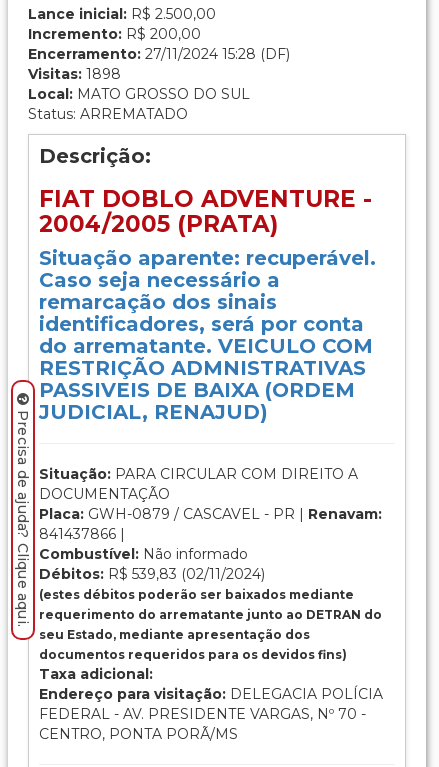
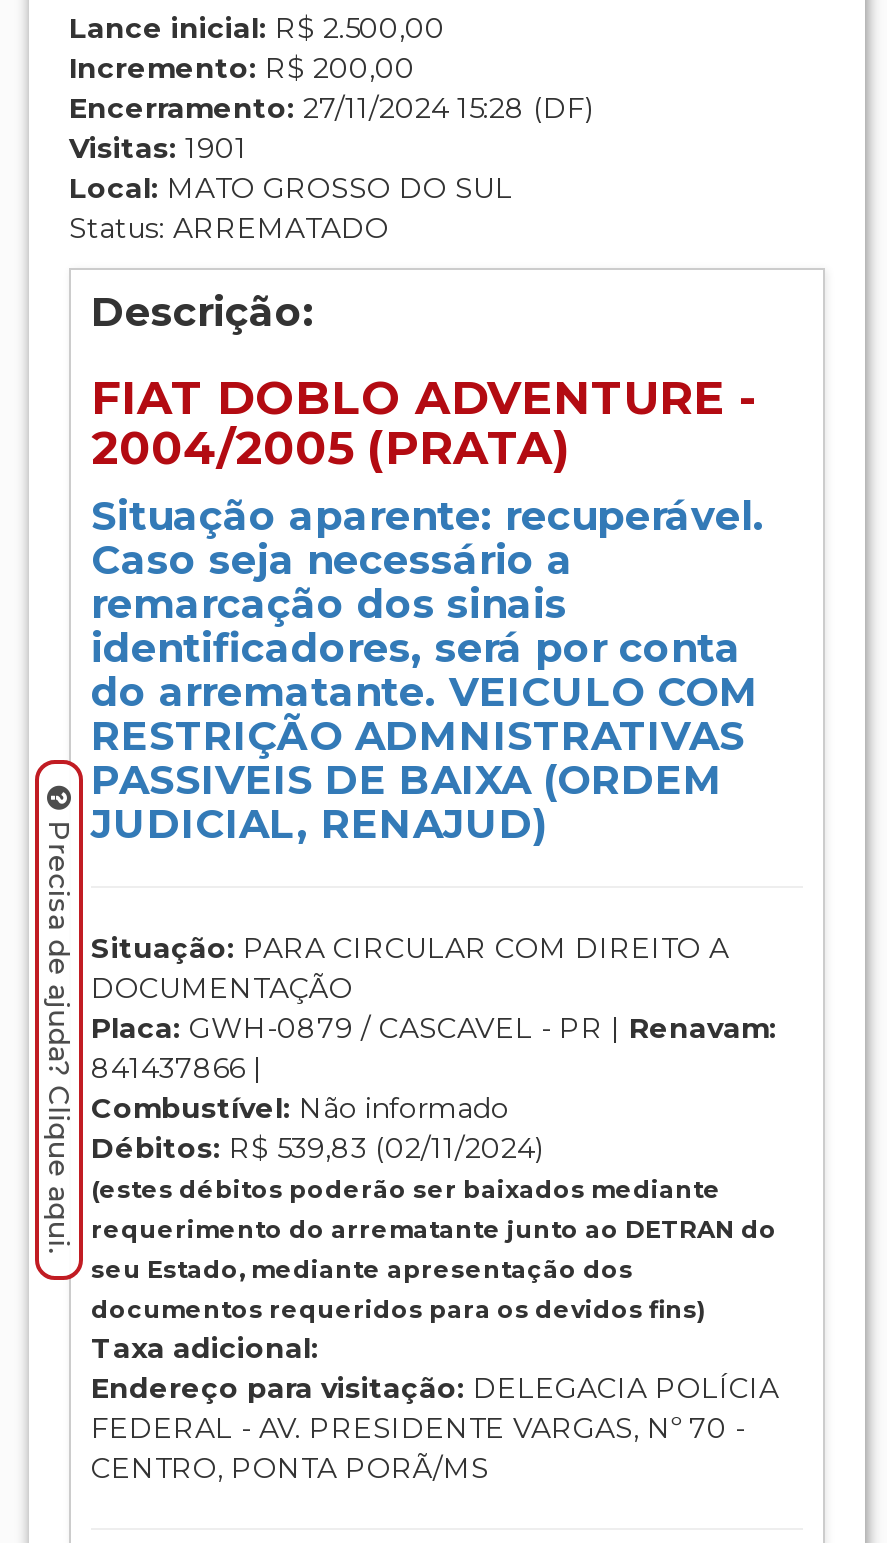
[28,65,121,83] Visitas: 1898 -> [69,131,247,167] Visitas: 1901

